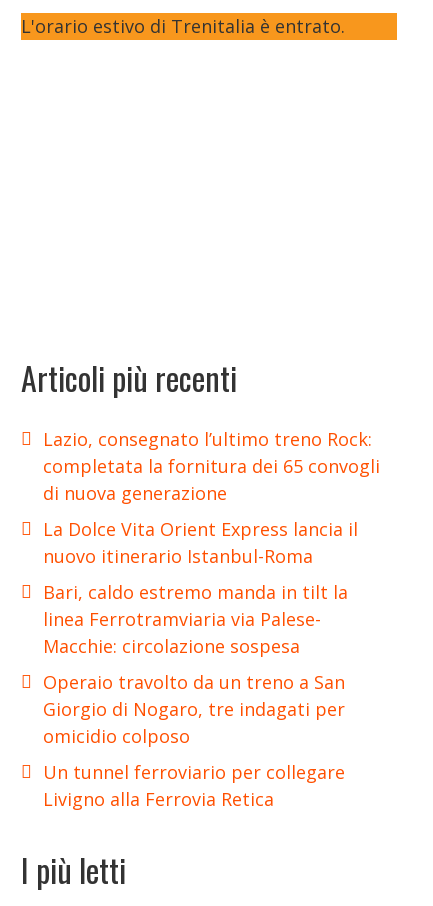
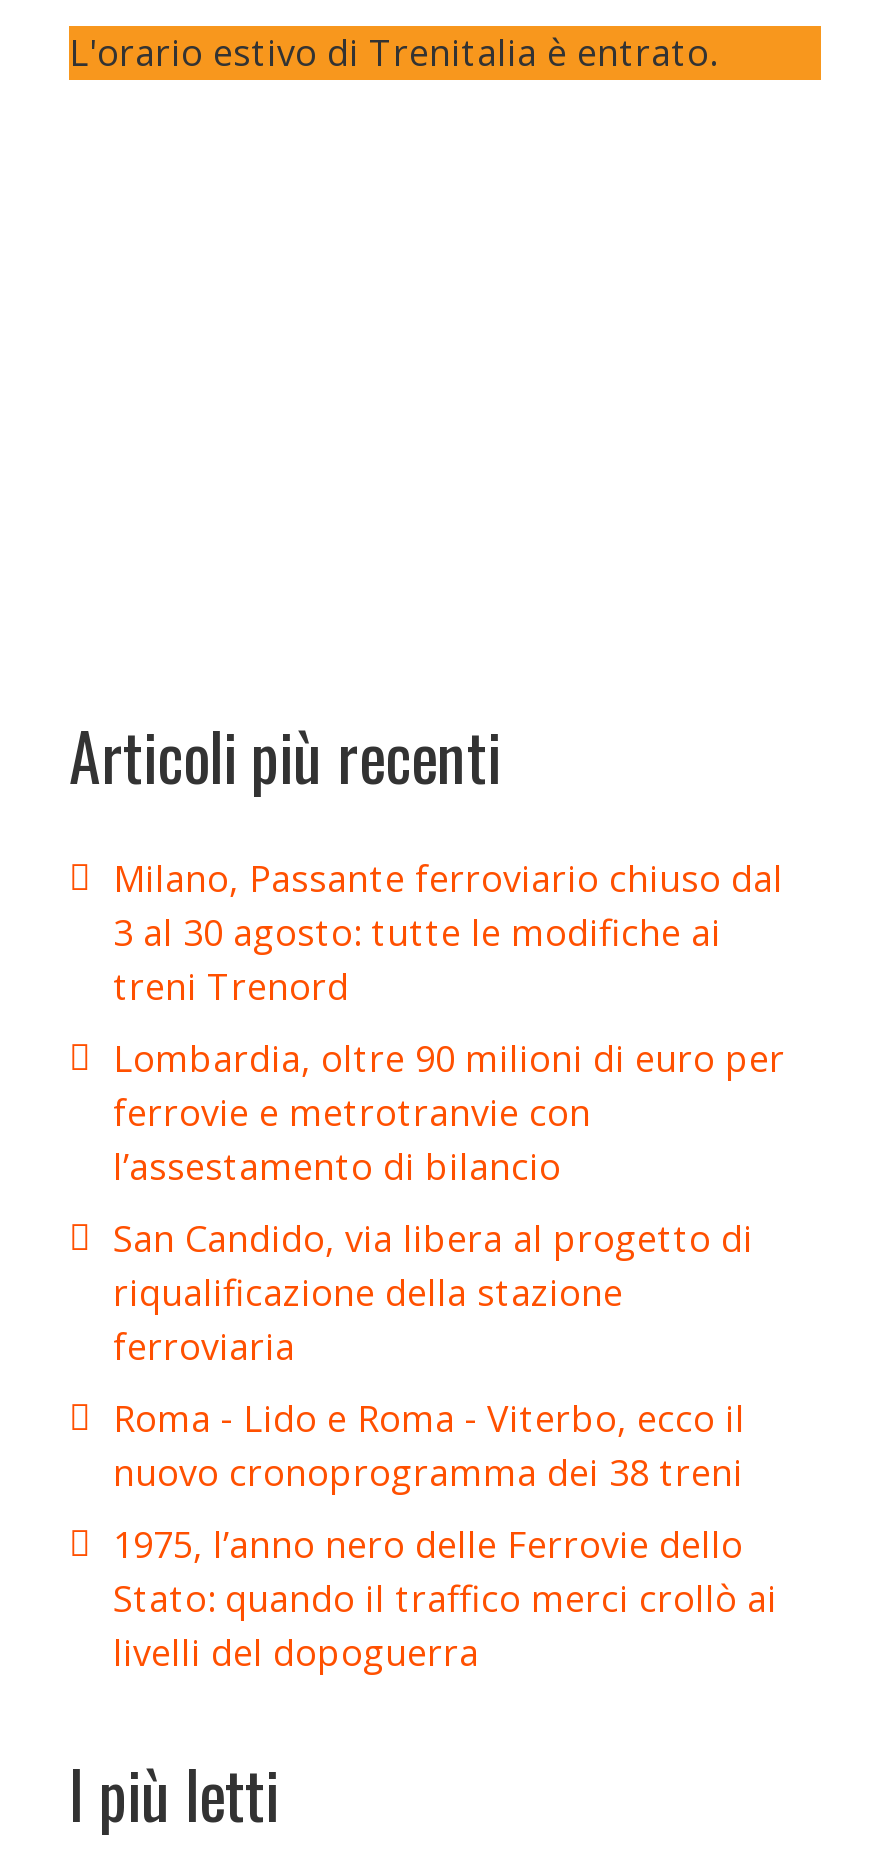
[43,427,380,505] Lazio, consegnato l’ultimo treno Rock: | completata la fornitura dei 65 convogli | di nuova generazione -> [113,854,783,1010] Milano, Passante ferroviario chiuso dal | 3 al 30 agosto: tutte le modifiche ai | treni Trenord
[43,517,358,568] La Dolce Vita Orient Express lancia il | nuovo itinerario Istanbul-Roma -> [113,1034,785,1190] Lombardia, oltre 90 milioni di euro per | ferrovie e metrotranvie con | l’assestamento di bilancio
[43,580,348,658] Bari, caldo estremo manda in tilt la | linea Ferrotramviaria via Palese- | Macchie: circolazione sospesa -> [113,1214,753,1370] San Candido, via libera al progetto di | riqualificazione della stazione | ferroviaria
[43,670,345,748] Operaio travolto da un treno a San | Giorgio di Nogaro, tre indagati per | omicidio colposo -> [113,1394,745,1496] Roma - Lido e Roma - Viterbo, ecco il | nuovo cronoprogramma dei 38 treni
[43,760,345,811] Un tunnel ferroviario per collegare | Livigno alla Ferrovia Retica -> [113,1520,777,1676] 1975, l’anno nero delle Ferrovie dello | Stato: quando il traffico merci crollò ai | livelli del dopoguerra

